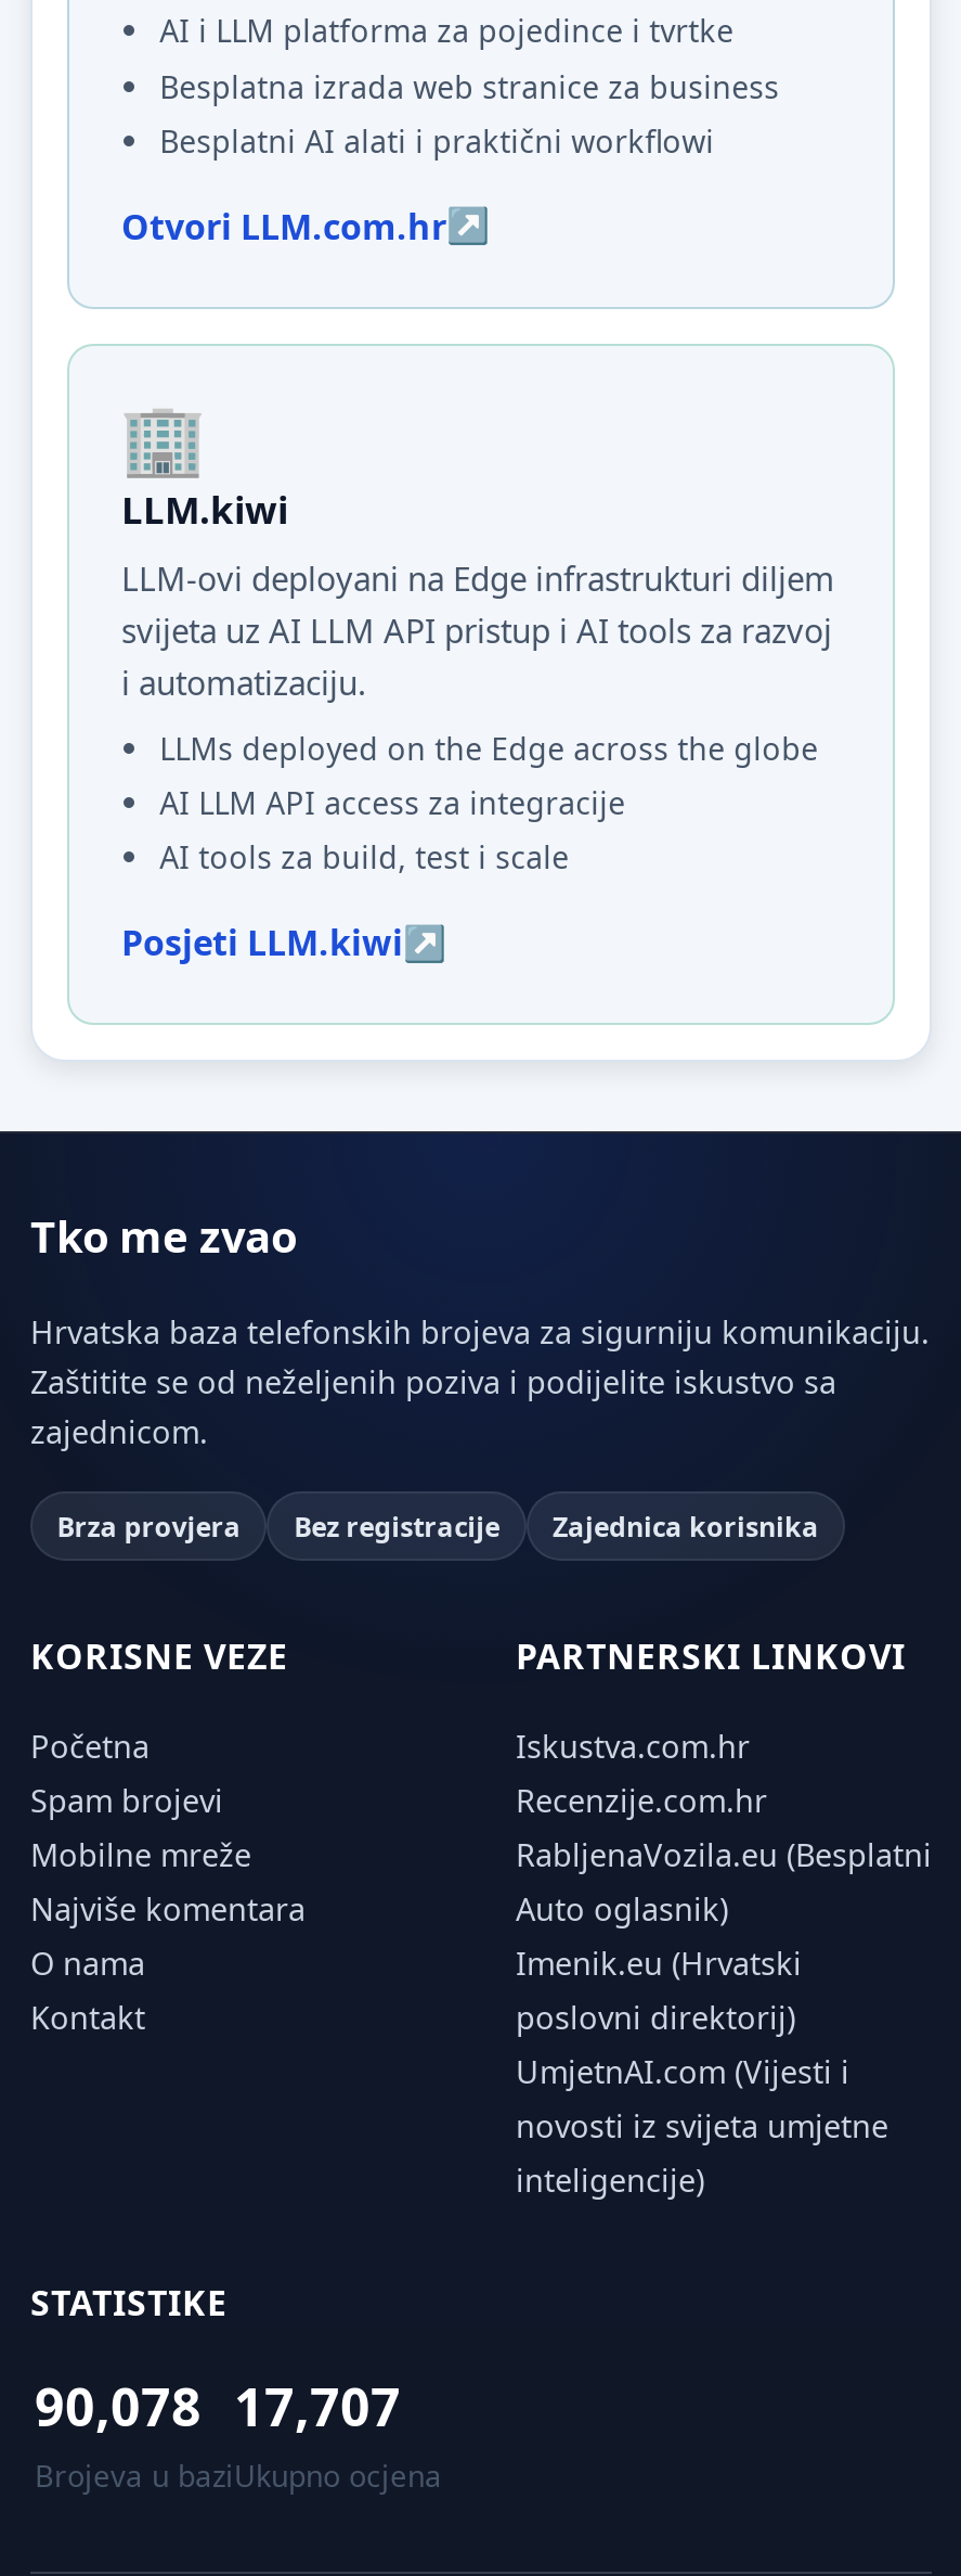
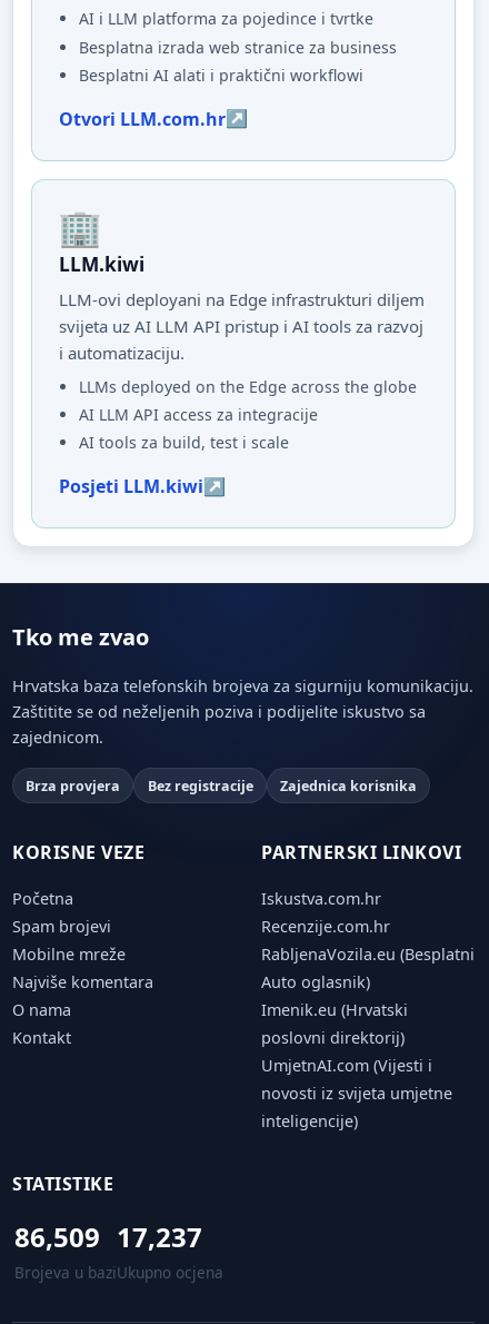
[35,2371,202,2442] 90,078 -> [14,1219,100,1255] 86,509
[234,2371,401,2442] 17,707 -> [117,1219,202,1255] 17,237

